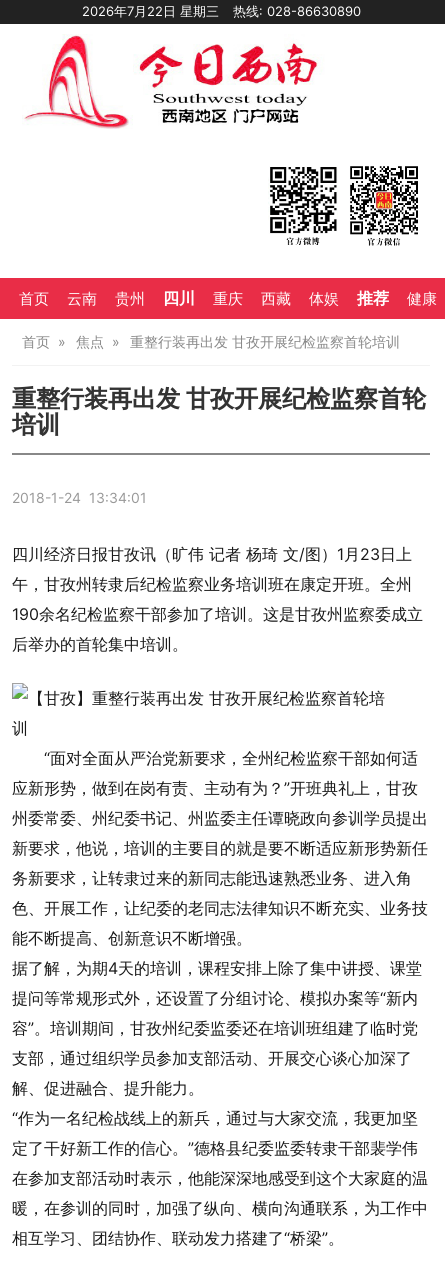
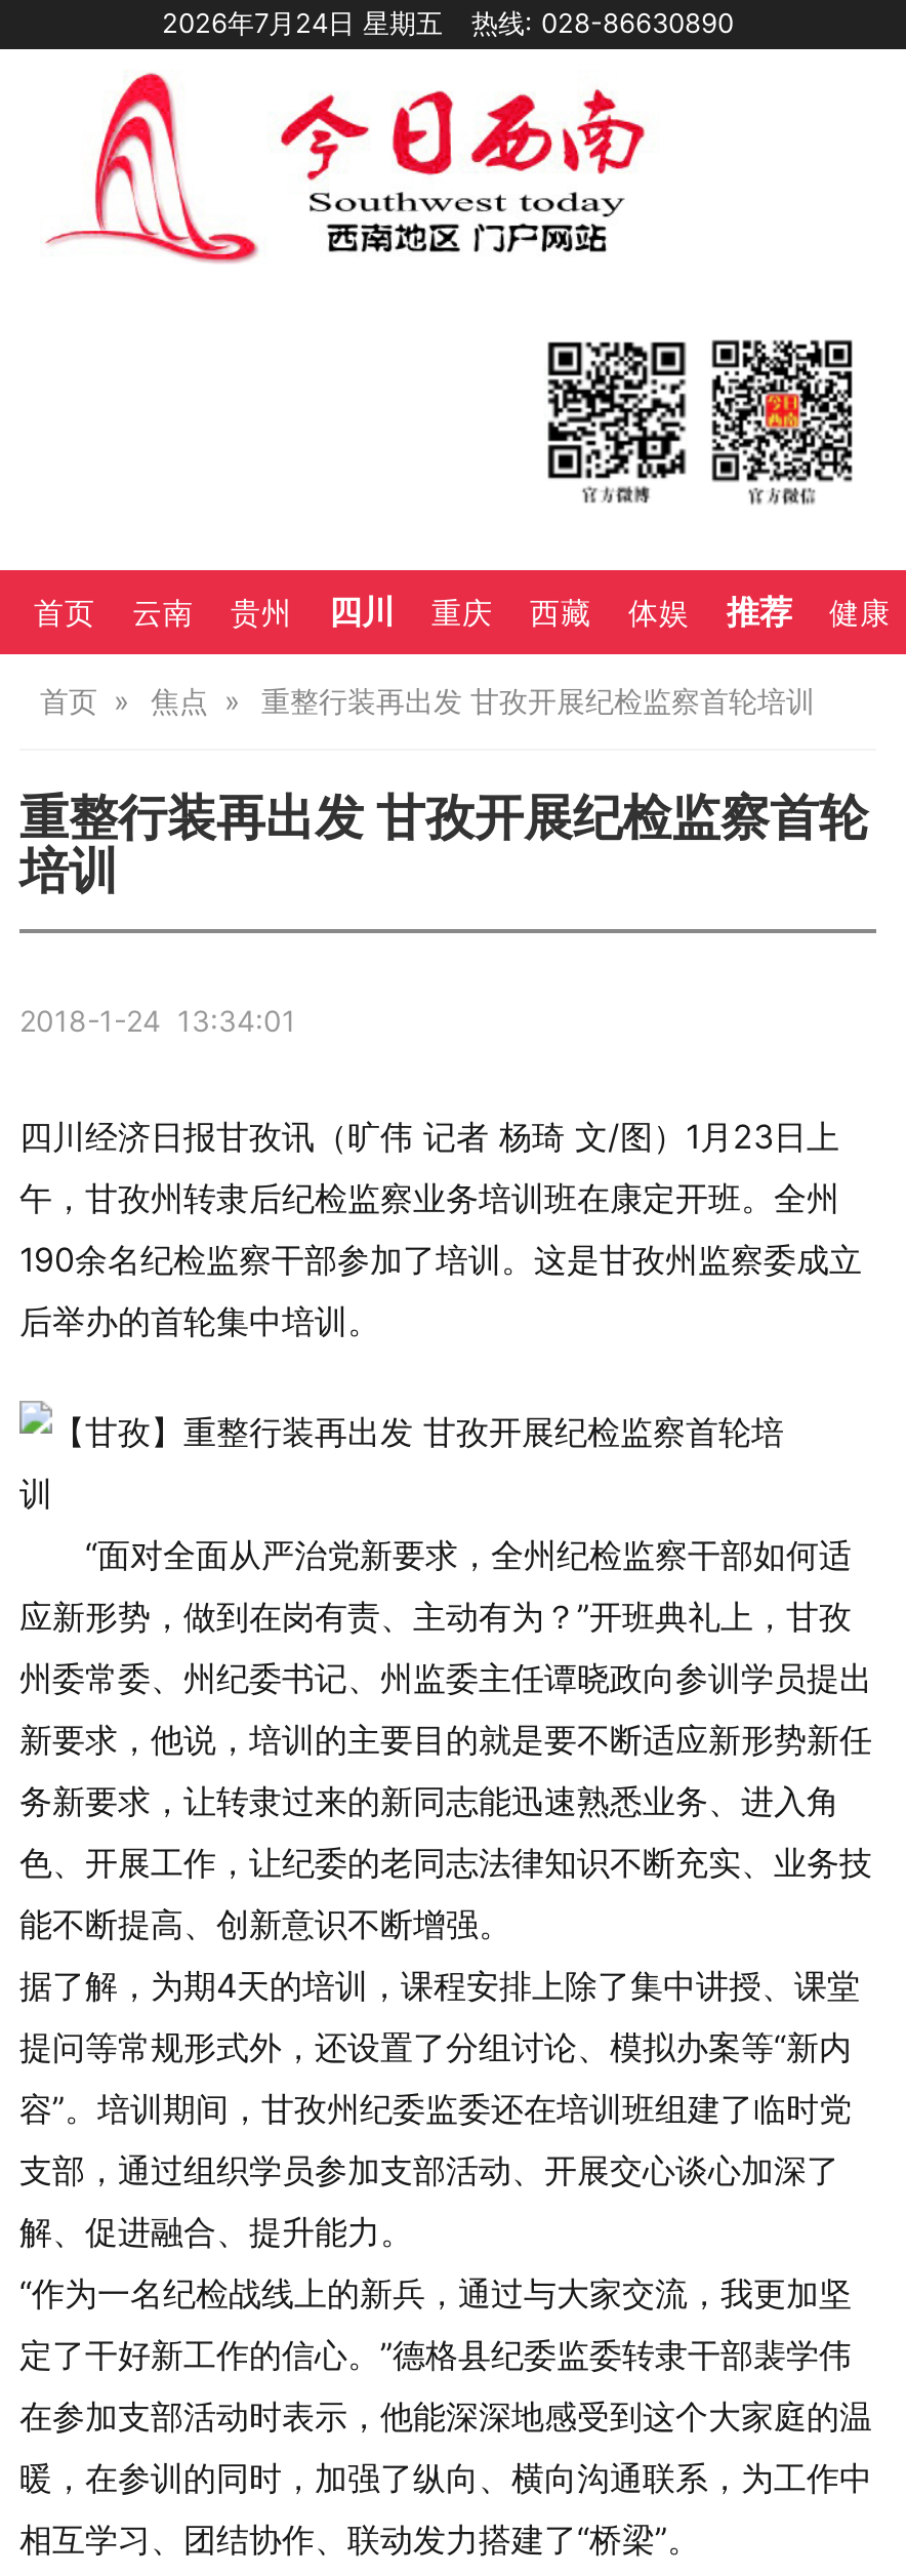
[81,3,218,19] 2026年7月22日 星期三 -> [162,6,443,39] 2026年7月24日 星期五

